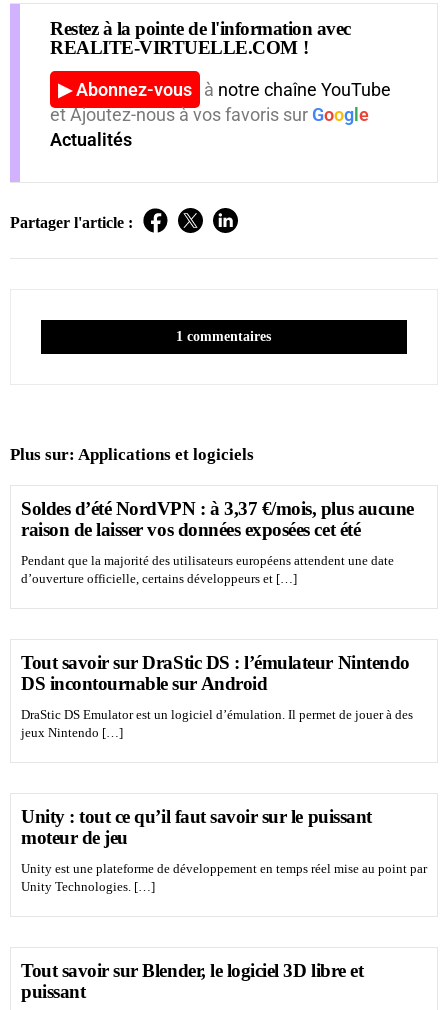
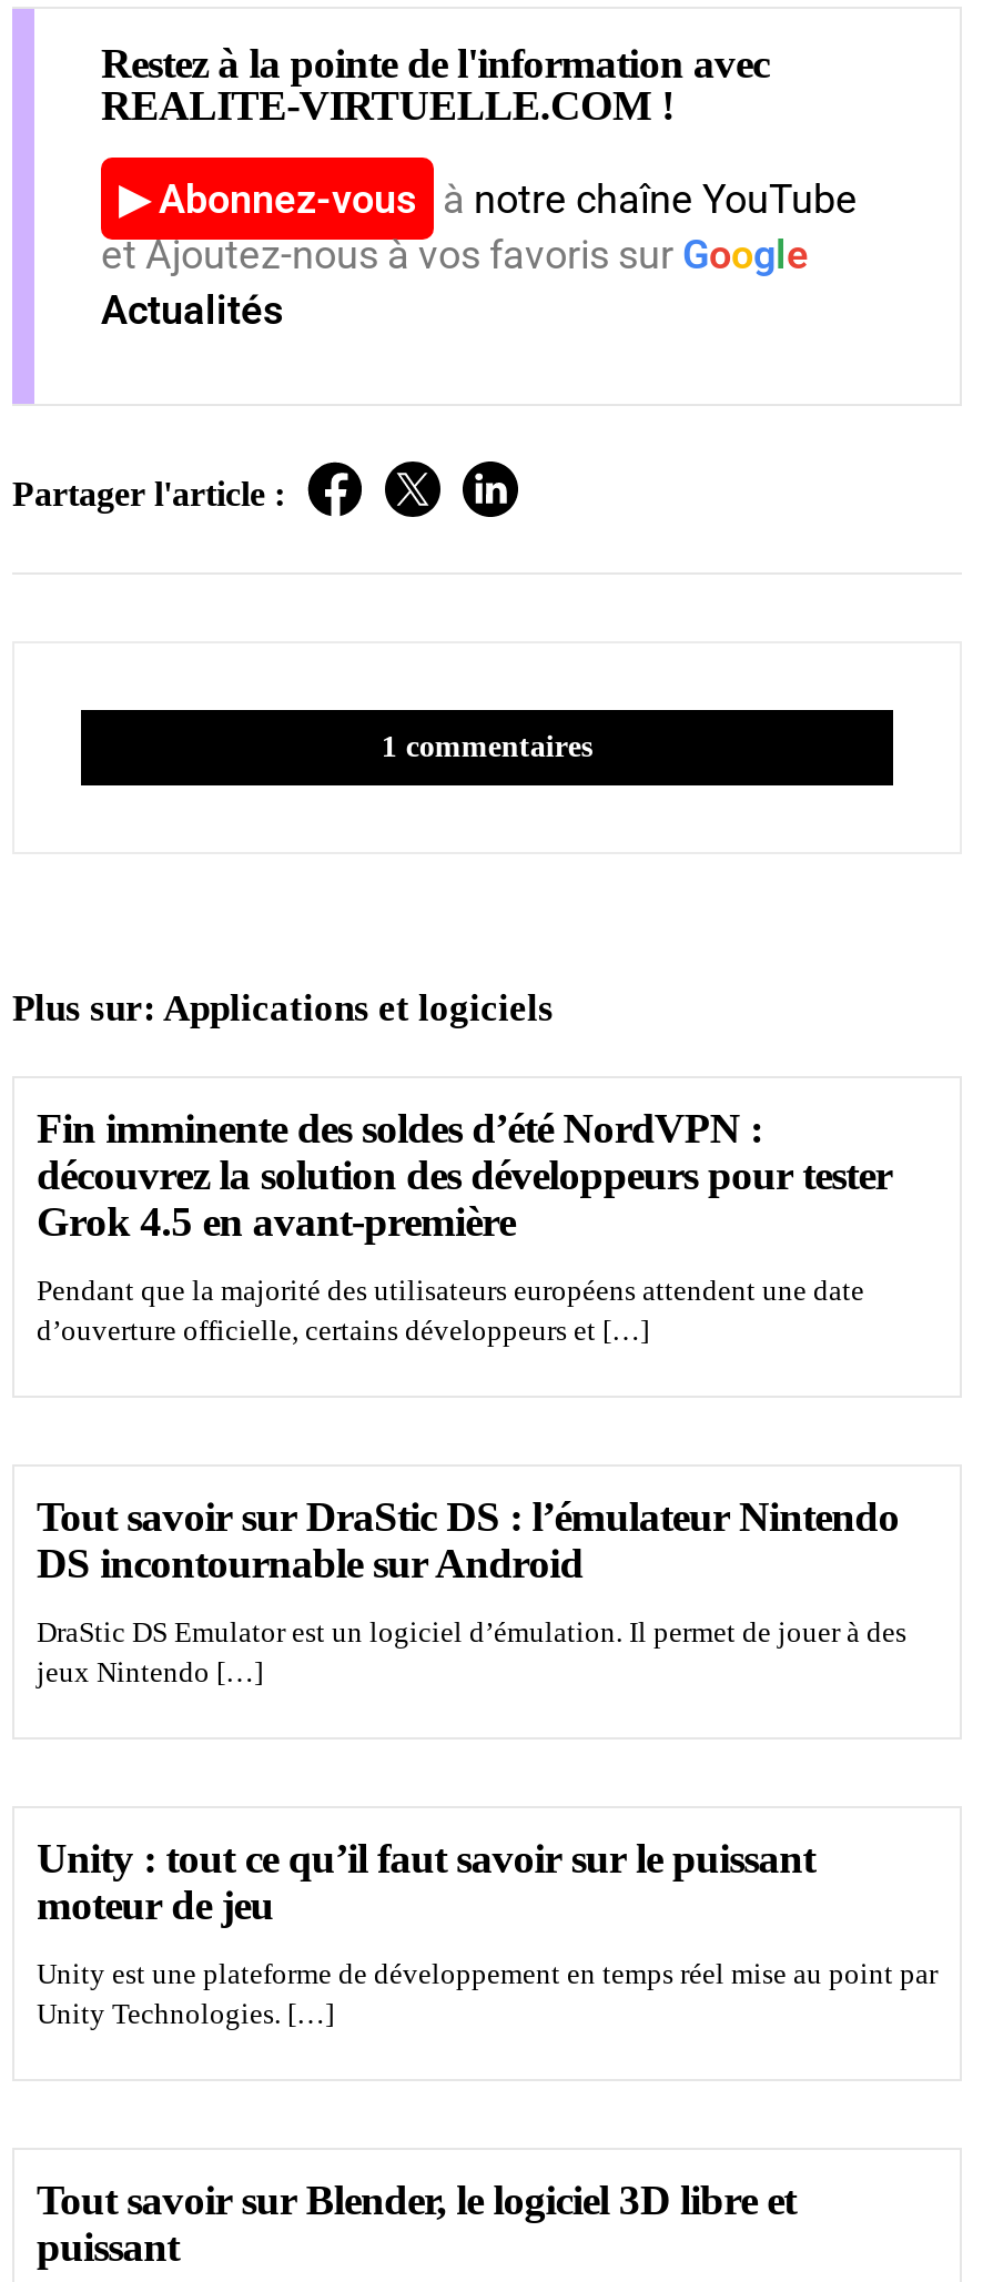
[21,498,414,540] Soldes d’été NordVPN : à 3,37 €/mois, plus aucune | raison de laisser vos données exposées cet été -> [37,1106,891,1245] Fin imminente des soldes d’été NordVPN : | découvrez la solution des développeurs pour tester | Grok 4.5 en avant-première

